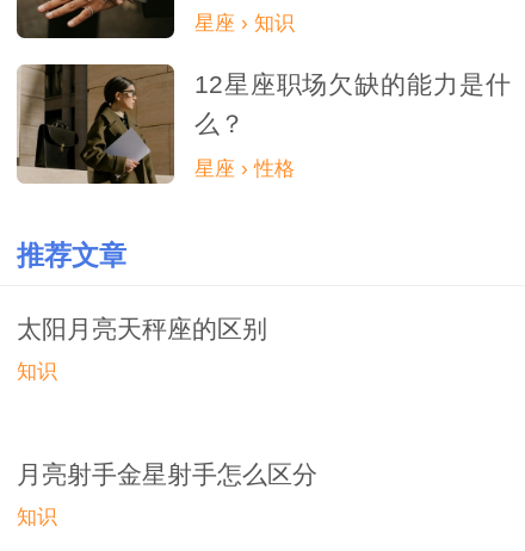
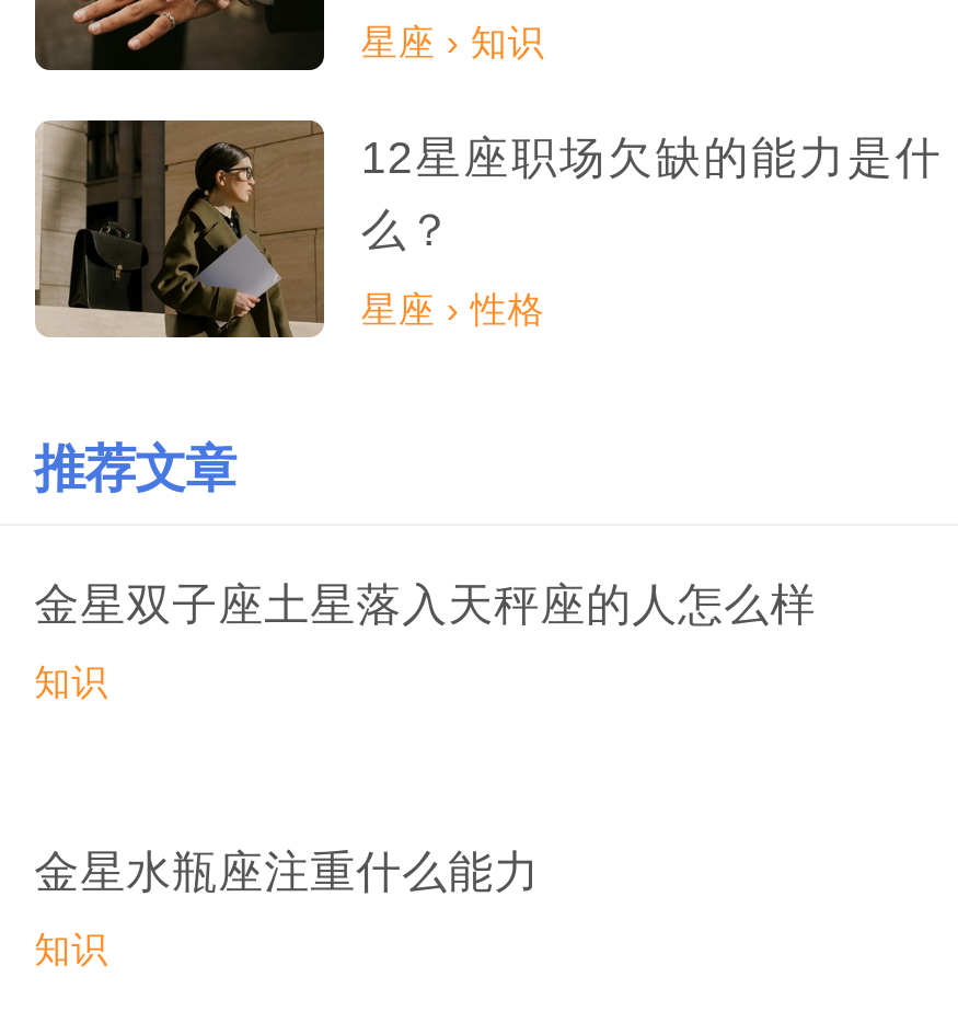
[16,315,267,342] 太阳月亮天秤座的区别 -> [34,578,816,629] 金星双子座土星落入天秤座的人怎么样
[16,460,317,488] 月亮射手金星射手怎么区分 -> [34,845,540,896] 金星水瓶座注重什么能力

